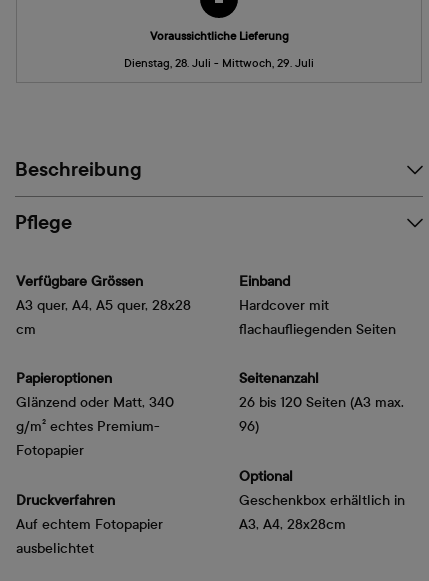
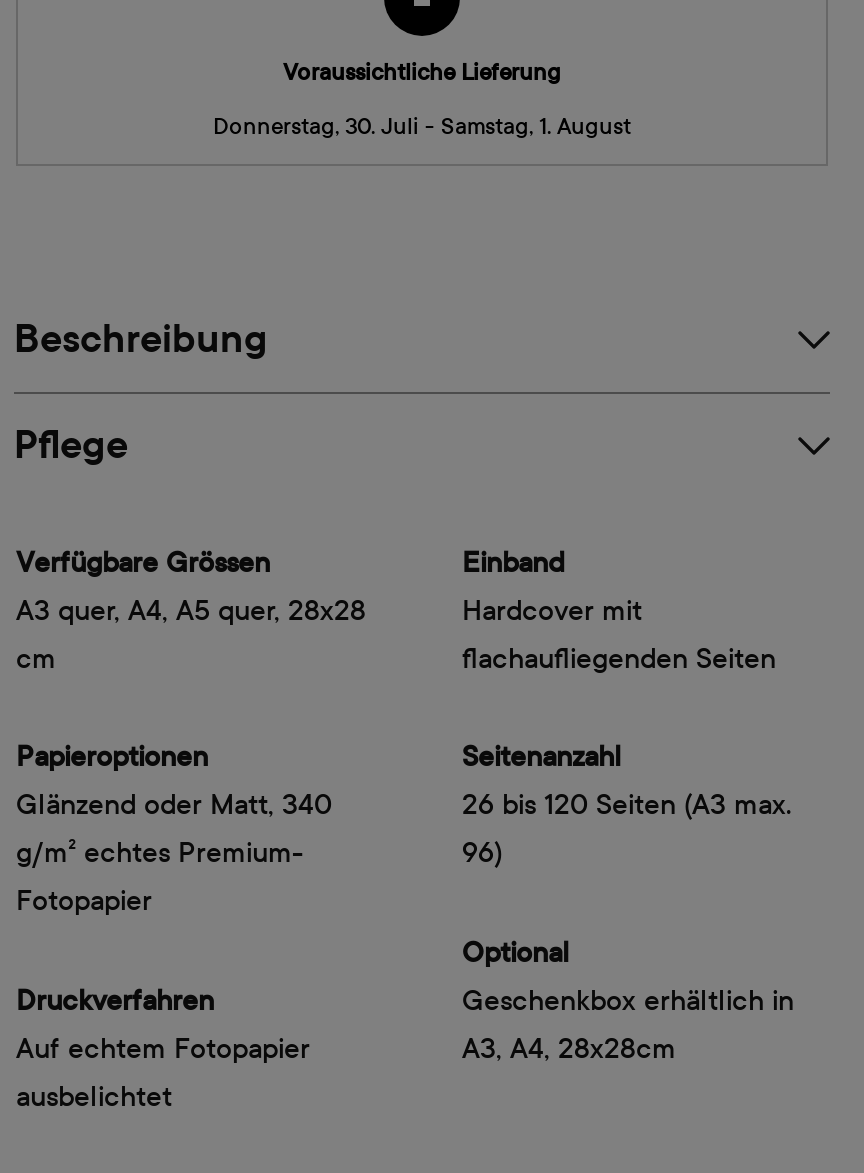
[124,56,314,70] Dienstag, 28. Juli - Mittwoch, 29. Juli -> [213,113,631,141] Donnerstag, 30. Juli - Samstag, 1. August

